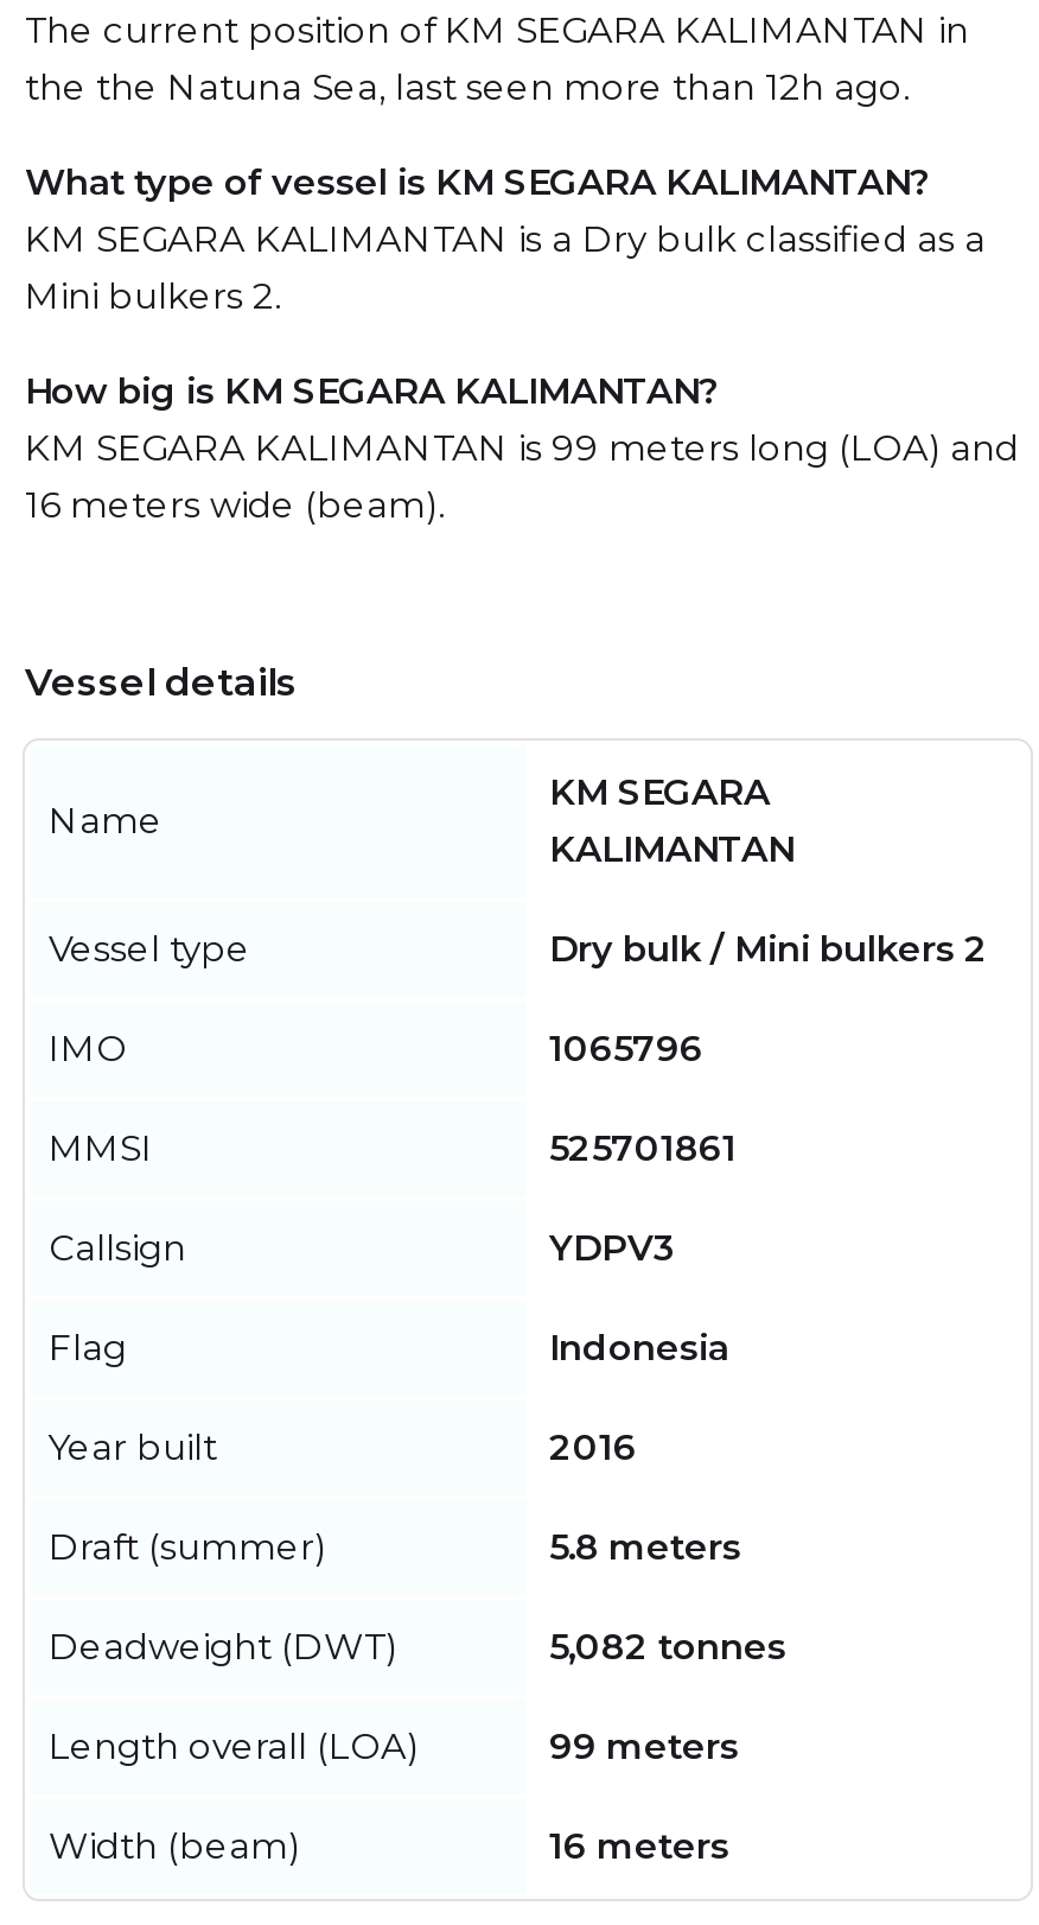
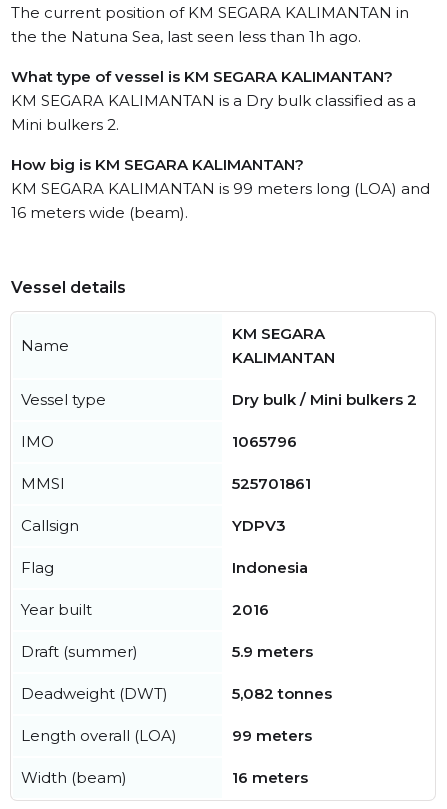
[25,65,910,110] the the Natuna Sea, last seen more than 12h ago. -> [11,27,361,46] the the Natuna Sea, last seen less than 1h ago.
[549,1525,741,1570] 5.8 meters -> [232,642,313,661] 5.9 meters

